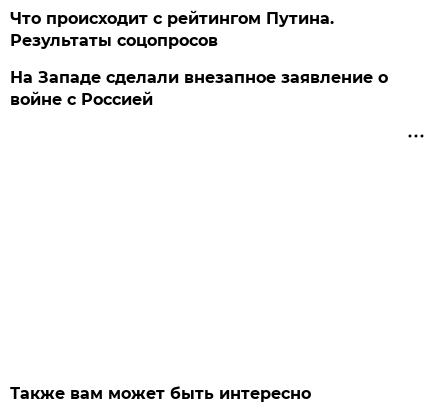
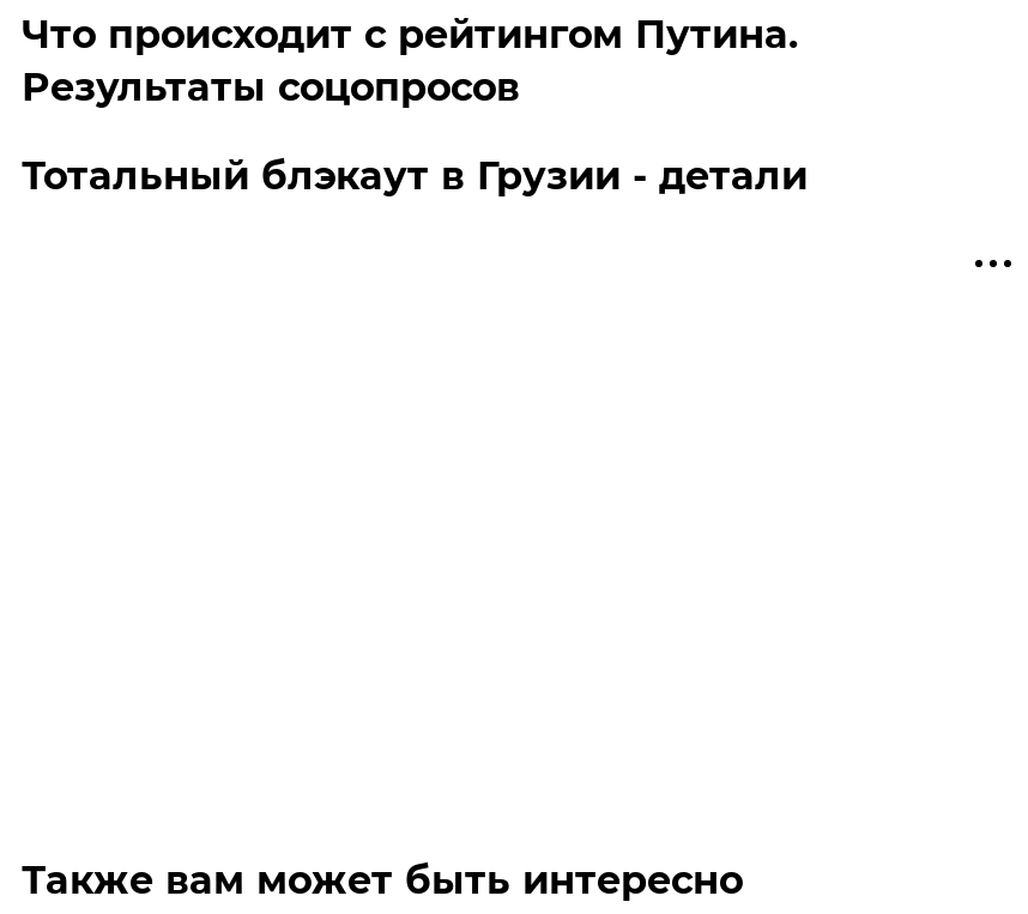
[10,68,388,109] На Западе сделали внезапное заявление о | войне с Россией -> [21,153,807,199] Тотальный блэкаут в Грузии - детали

